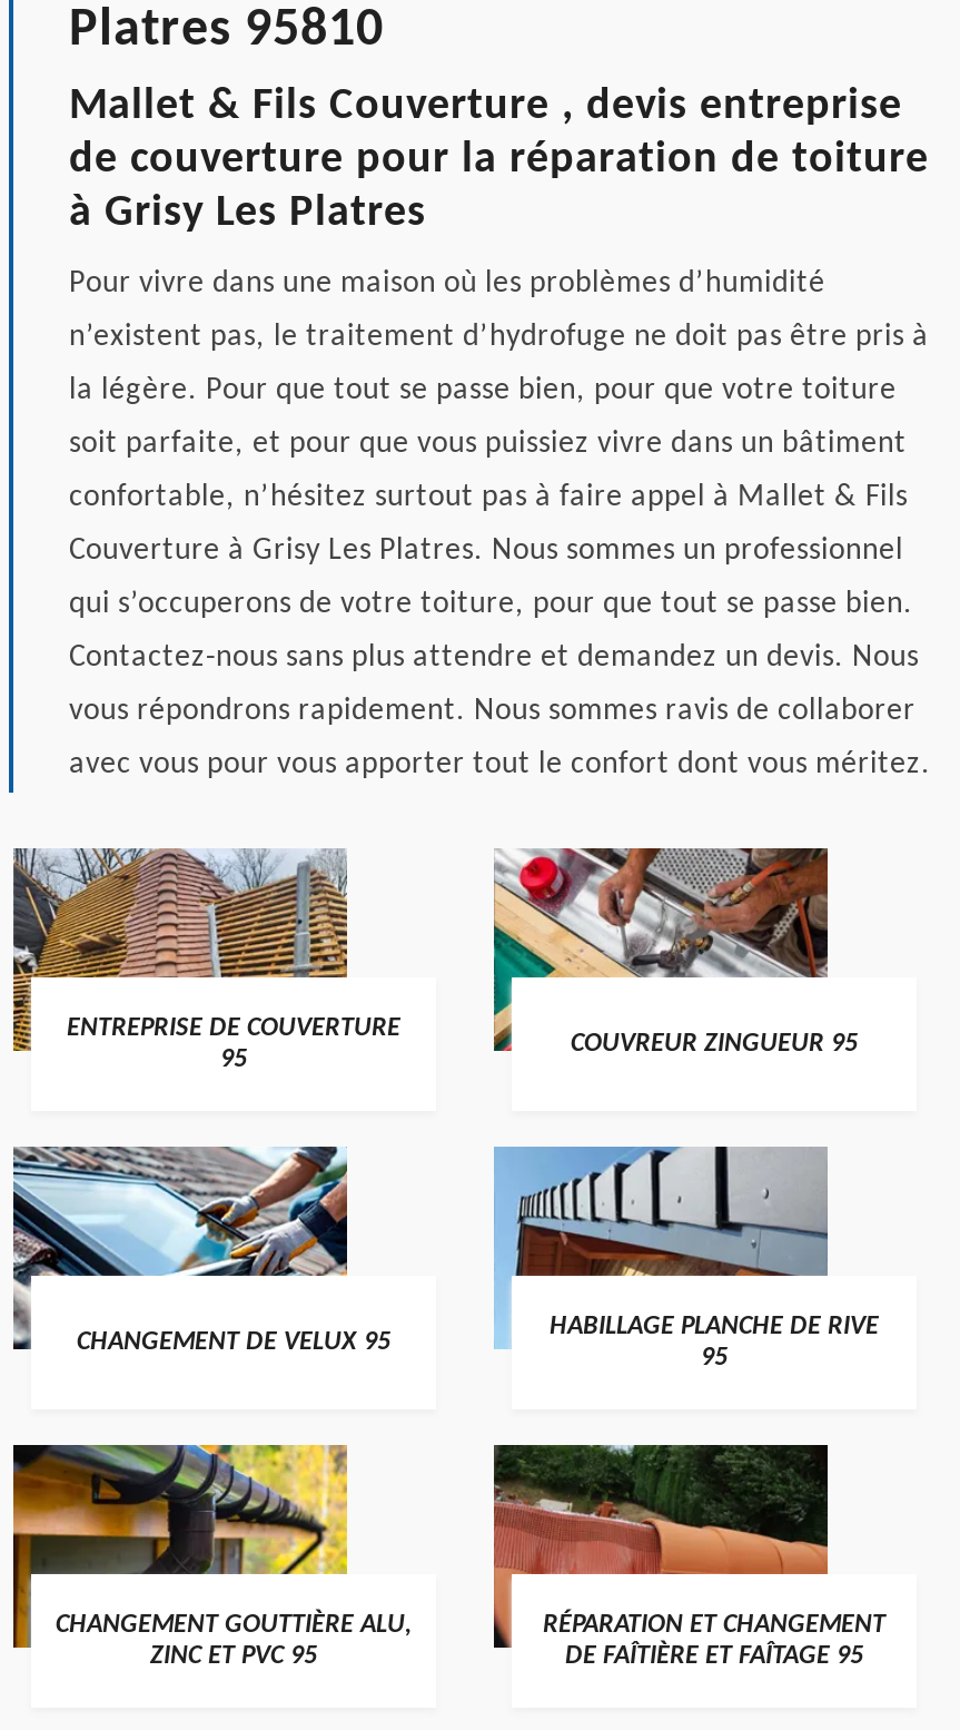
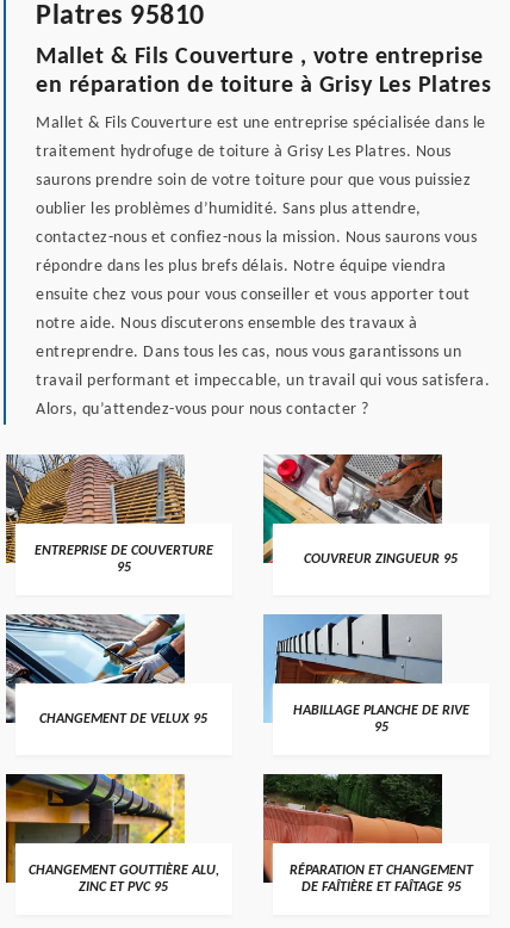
[69,85,931,782] Mallet & Fils Couverture , devis entreprise | de couverture pour la réparation de toiture | à Grisy Les Platres | Pour vivre dans une maison où les problèmes d’humidité | n’existent pas, le traitement d’hydrofuge ne doit pas être pris à | la légère. Pour que tout se passe bien, pour que votre toiture | soit parfaite, et pour que vous puissiez vivre dans un bâtiment | confortable, n’hésitez surtout pas à faire appel à Mallet & Fils | Couverture à Grisy Les Platres. Nous sommes un professionnel | qui s’occuperons de votre toiture, pour que tout se passe bien. | Contactez-nous sans plus attendre et demandez un devis. Nous | vous répondrons rapidement. Nous sommes ravis de collaborer | avec vous pour vous apporter tout le confort dont vous méritez. -> [36,45,491,419] Mallet & Fils Couverture , votre entreprise | en réparation de toiture à Grisy Les Platres | Mallet & Fils Couverture est une entreprise spécialisée dans le | traitement hydrofuge de toiture à Grisy Les Platres. Nous | saurons prendre soin de votre toiture pour que vous puissiez | oublier les problèmes d’humidité. Sans plus attendre, | contactez-nous et confiez-nous la mission. Nous saurons vous | répondre dans les plus brefs délais. Notre équipe viendra | ensuite chez vous pour vous conseiller et vous apporter tout | notre aide. Nous discuterons ensemble des travaux à | entreprendre. Dans tous les cas, nous vous garantissons un | travail performant et impeccable, un travail qui vous satisfera. | Alors, qu’attendez-vous pour nous contacter ?

